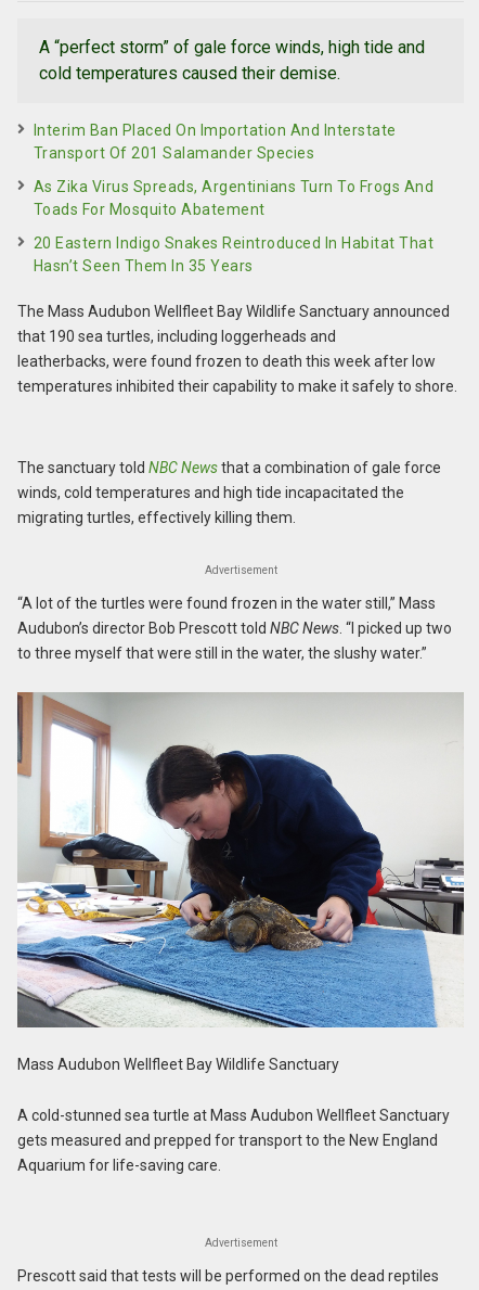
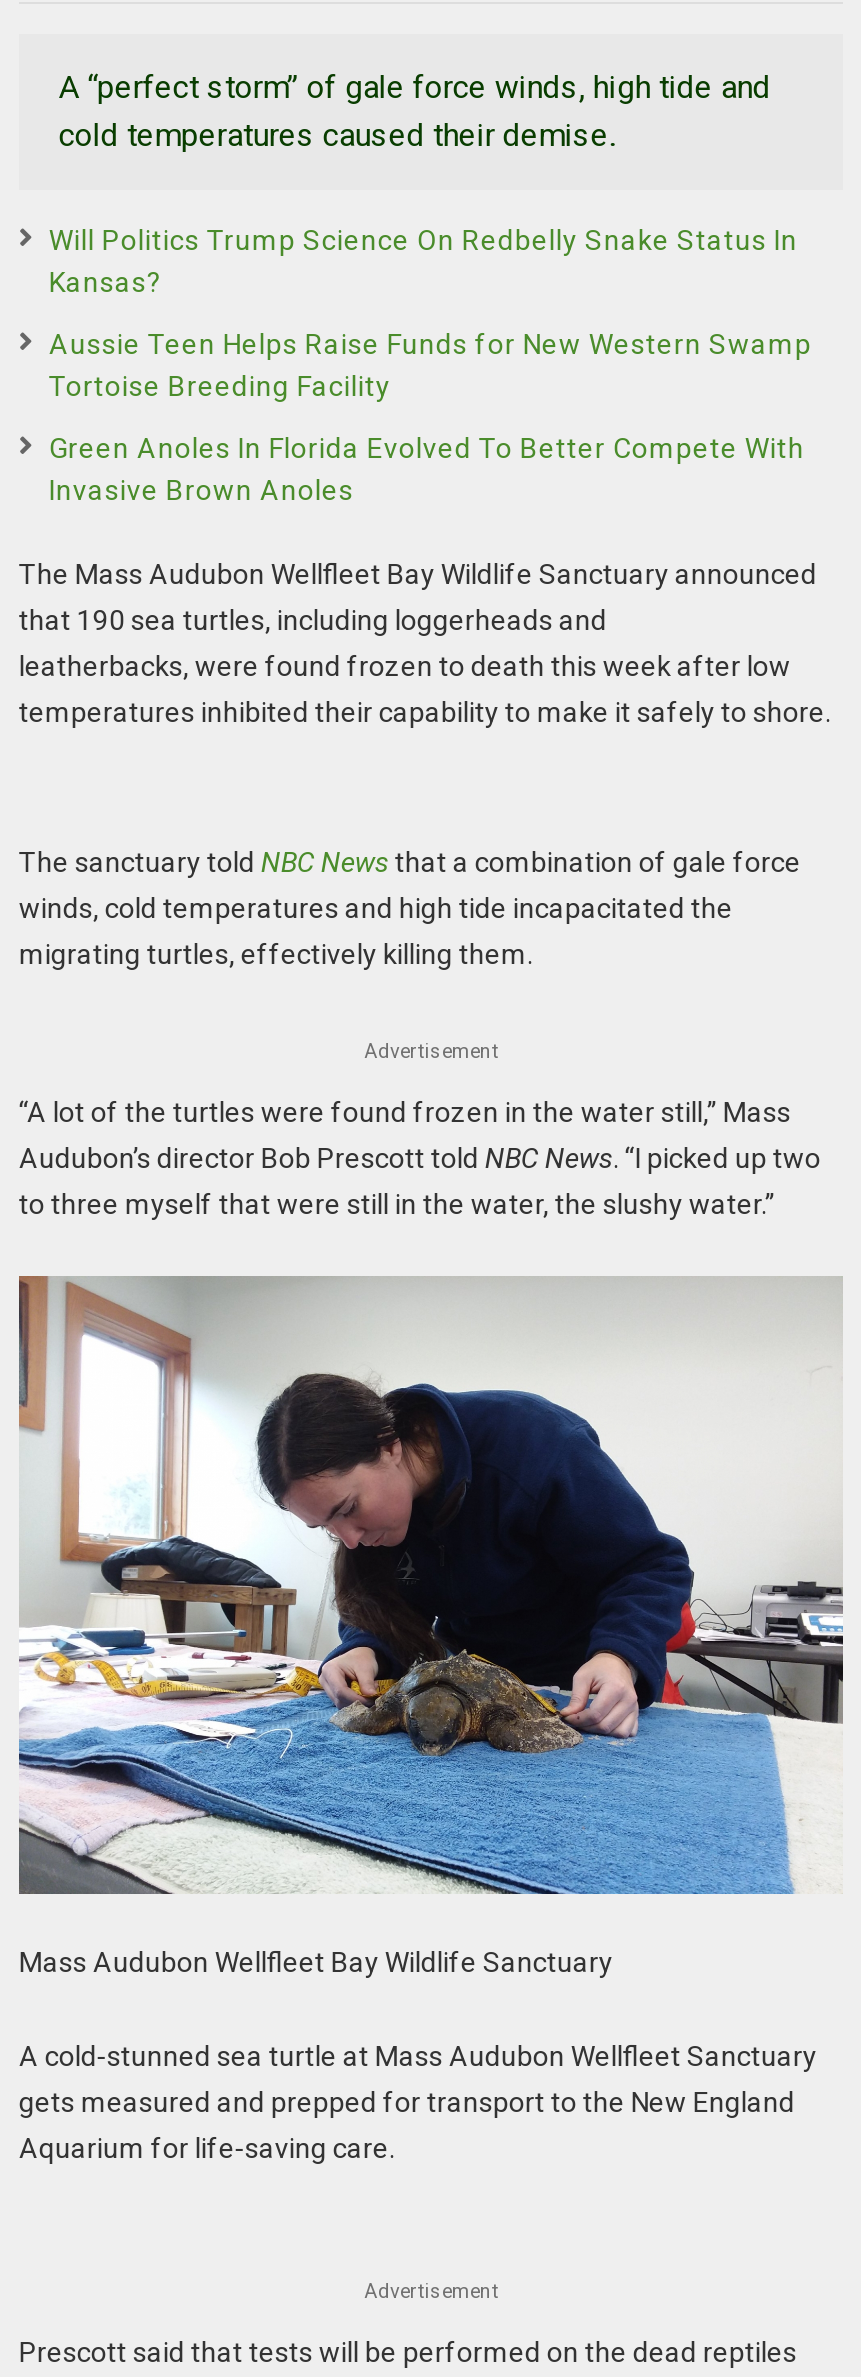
[33,122,397,162] Interim Ban Placed On Importation And Interstate | Transport Of 201 Salamander Species -> [49,224,798,298] Will Politics Trump Science On Redbelly Snake Status In | Kansas?
[33,178,434,218] As Zika Virus Spreads, Argentinians Turn To Frogs And | Toads For Mosquito Abatement -> [49,328,812,402] Aussie Teen Helps Raise Funds for New Western Swamp | Tortoise Breeding Facility
[33,234,434,275] 20 Eastern Indigo Snakes Reintroduced In Habitat That | Hasn’t Seen Them In 35 Years -> [49,432,805,506] Green Anoles In Florida Evolved To Better Compete With | Invasive Brown Anoles

